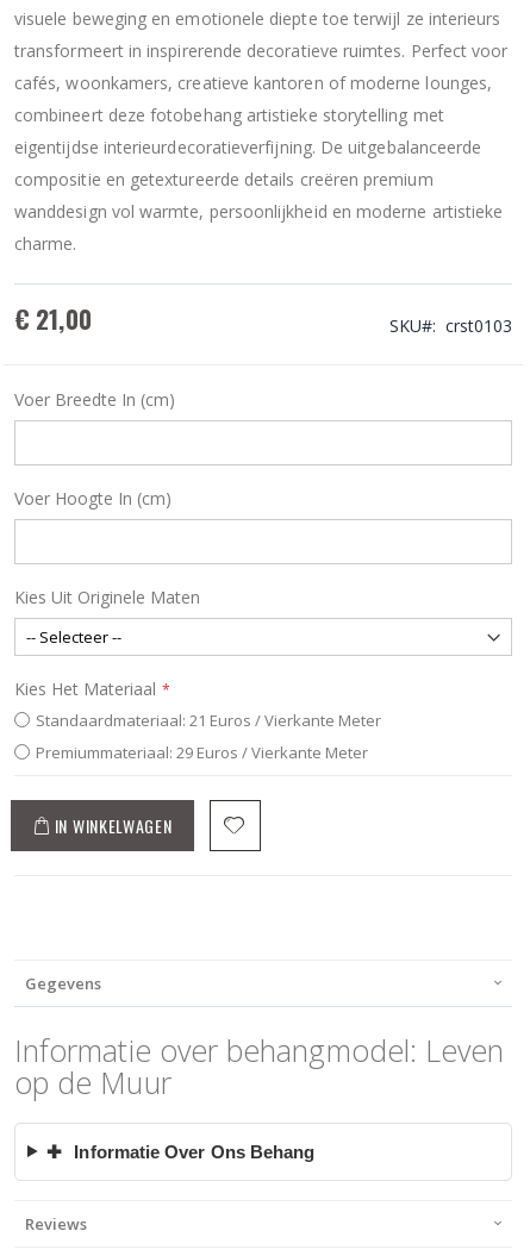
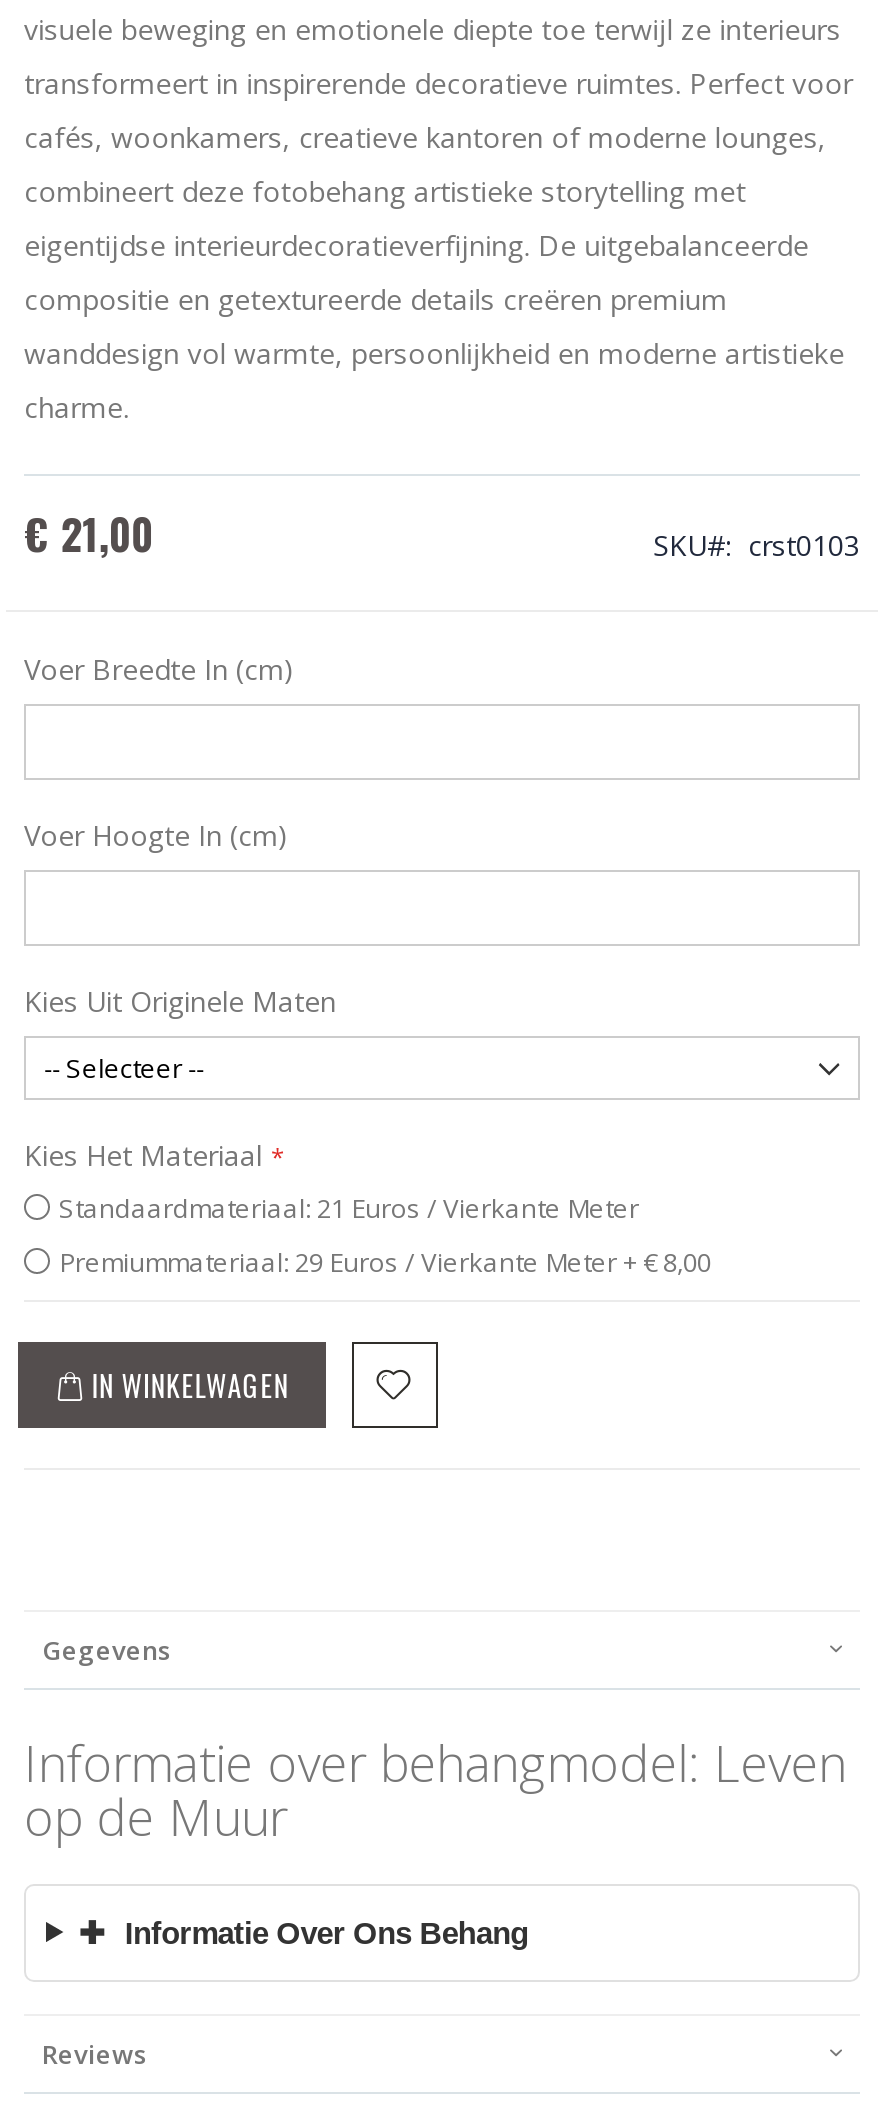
[35,742,367,763] Premiummateriaal: 29 Euros / Vierkante Meter -> [59,1244,711,1280] Premiummateriaal: 29 Euros / Vierkante Meter + € 8,00

